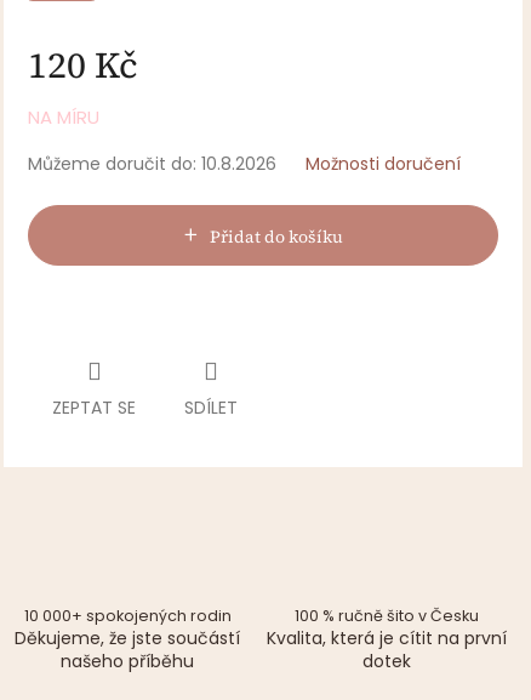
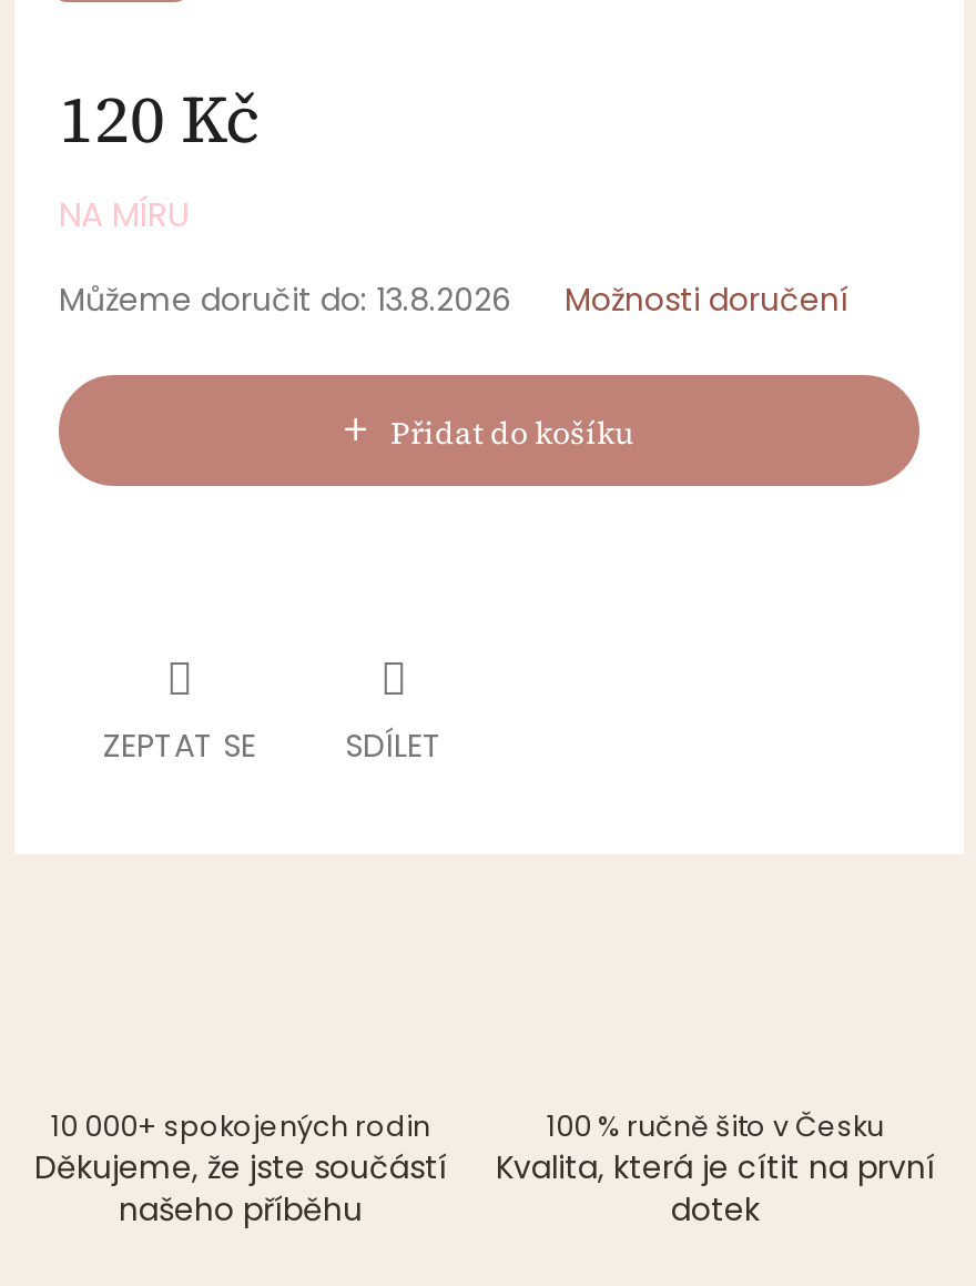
[28,152,276,176] Můžeme doručit do: 10.8.2026 -> [59,277,511,322] Můžeme doručit do: 13.8.2026

